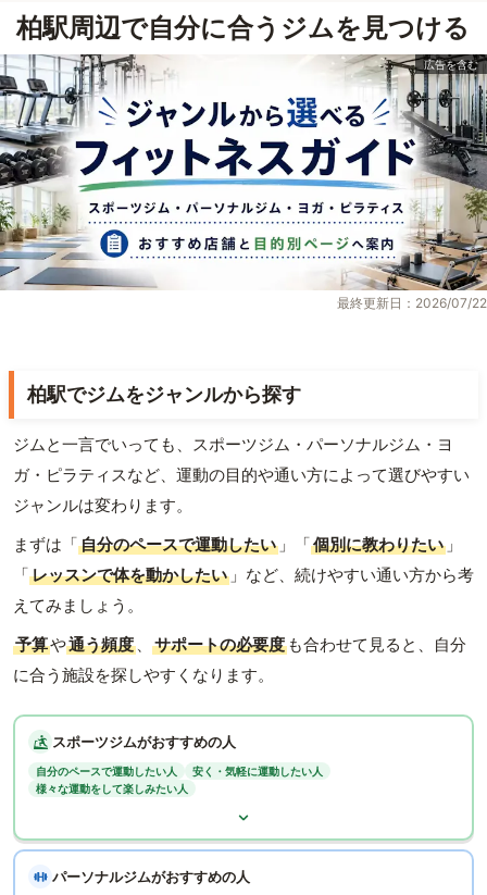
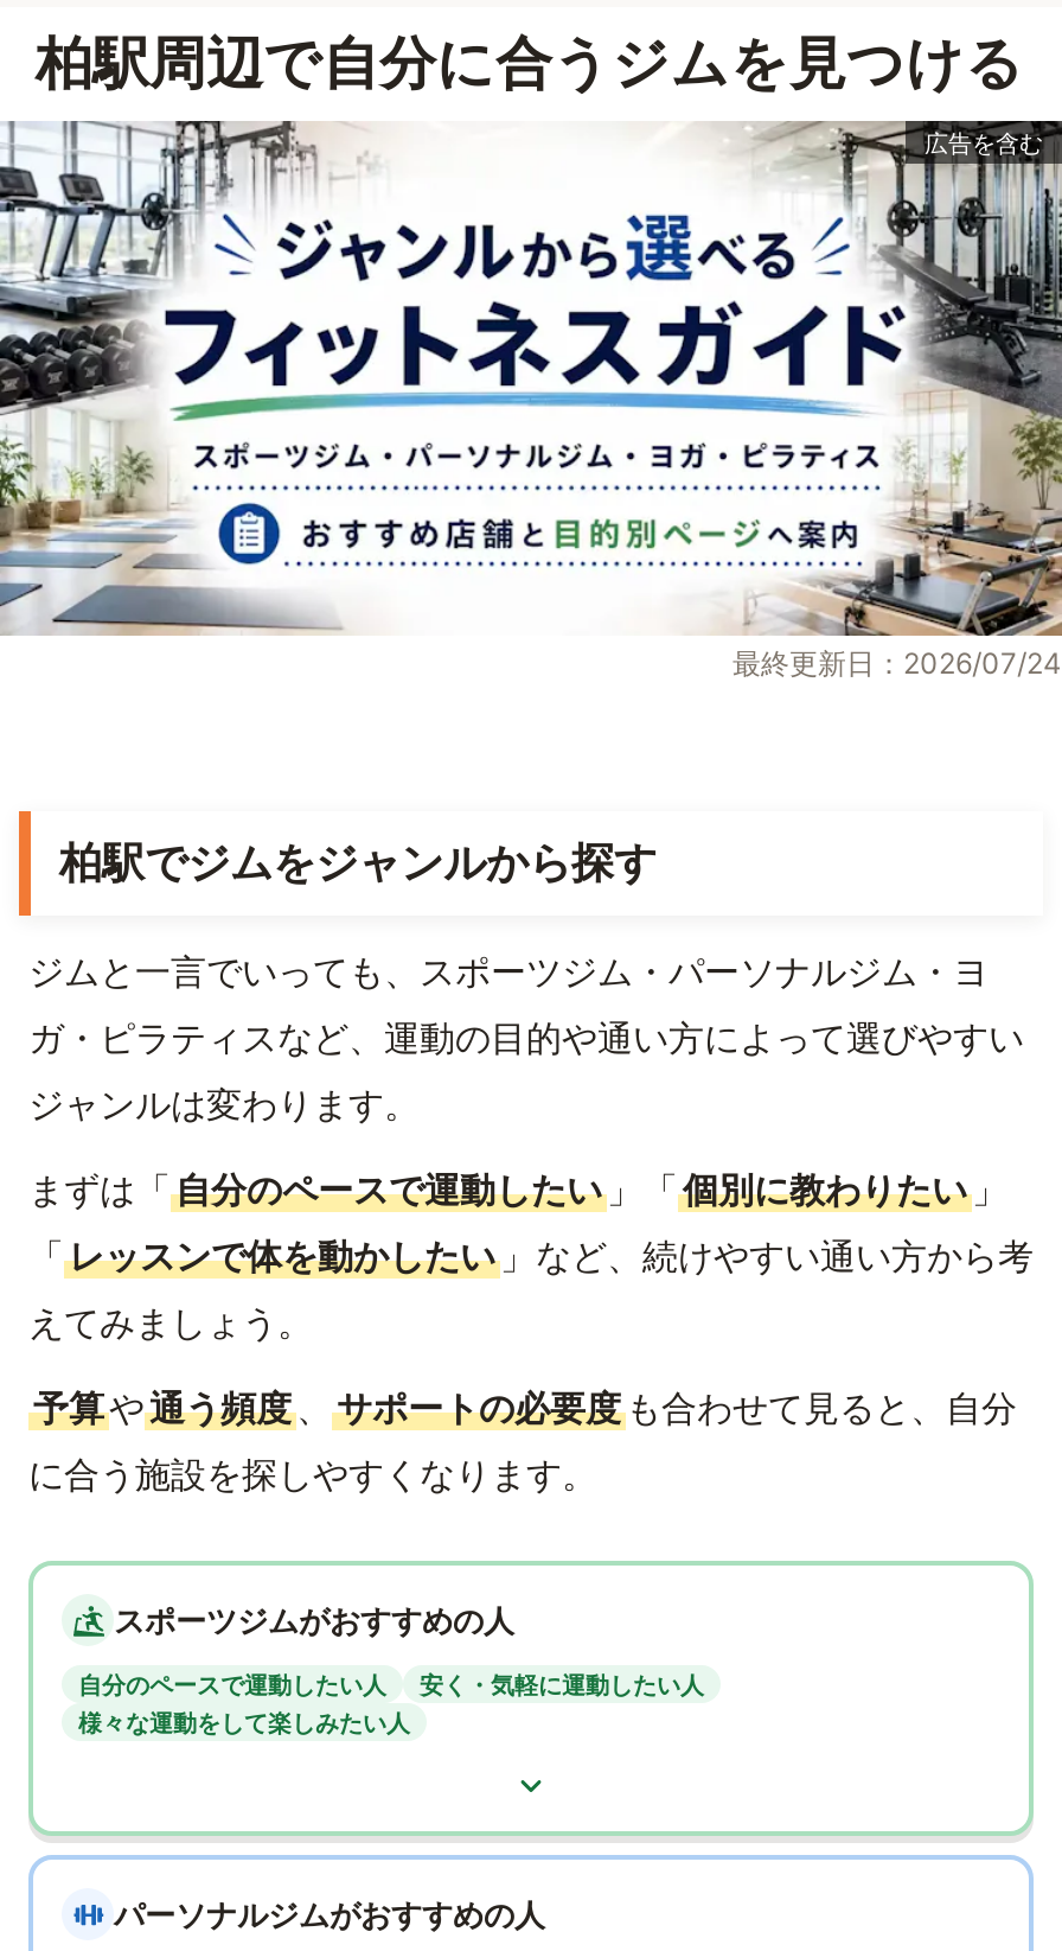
[337,295,487,311] 最終更新日：2026/07/22 -> [732,646,1062,682] 最終更新日：2026/07/24

